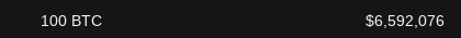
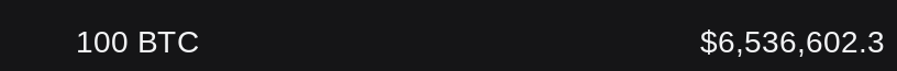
[366,12,445,29] $6,592,076 -> [700,24,885,59] $6,536,602.3

